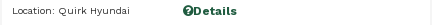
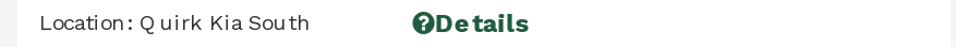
[12,5,130,16] Location: Quirk Hyundai -> [39,11,312,34] Location: Quirk Kia South

